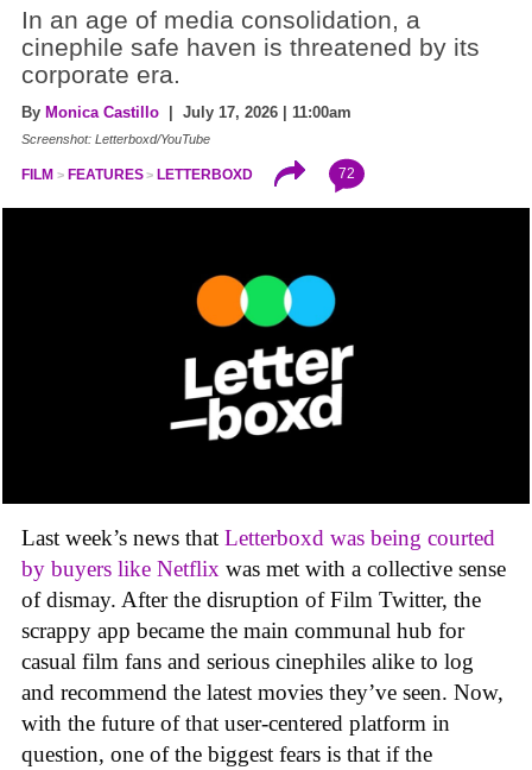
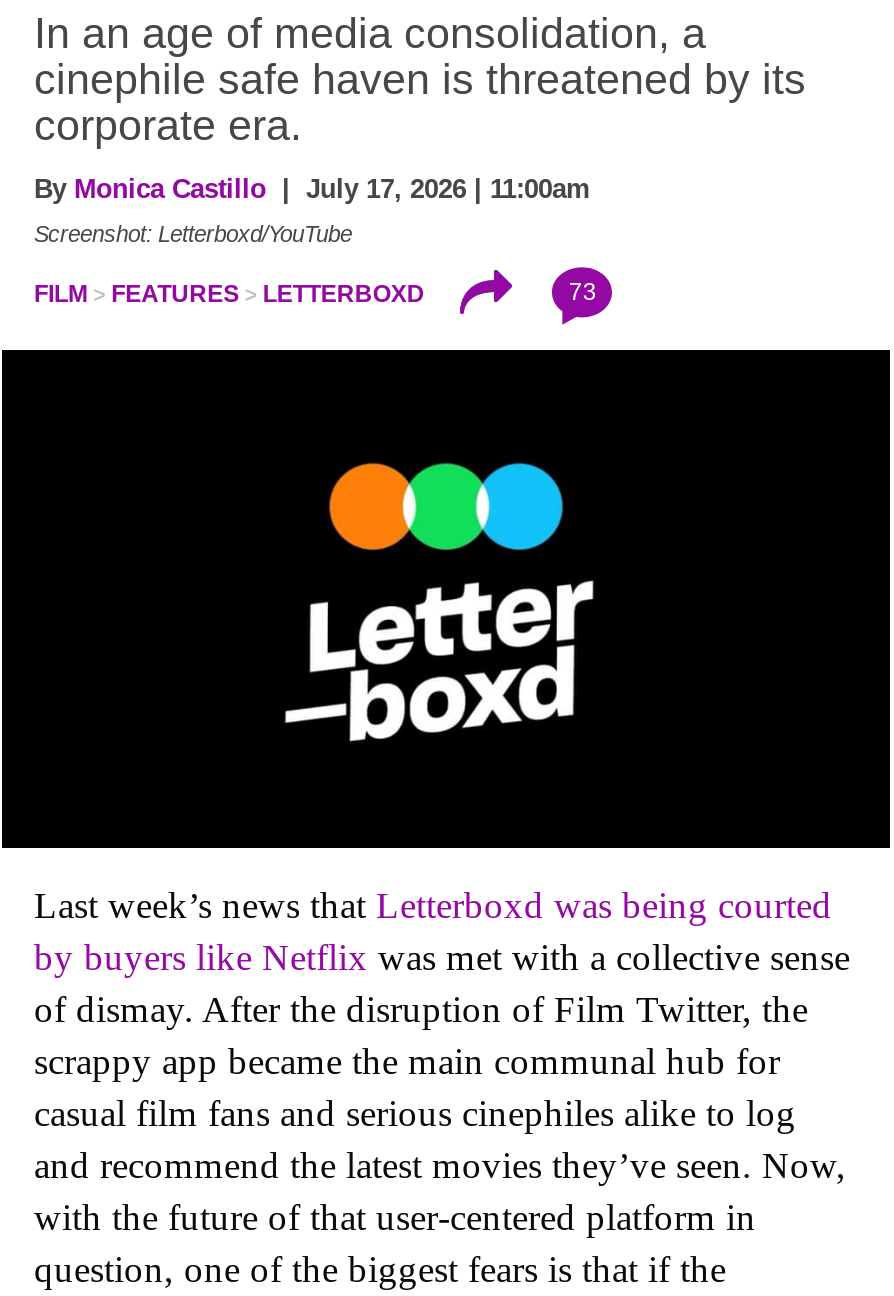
[339,165,355,182] 72 -> [569,278,597,306] 73

